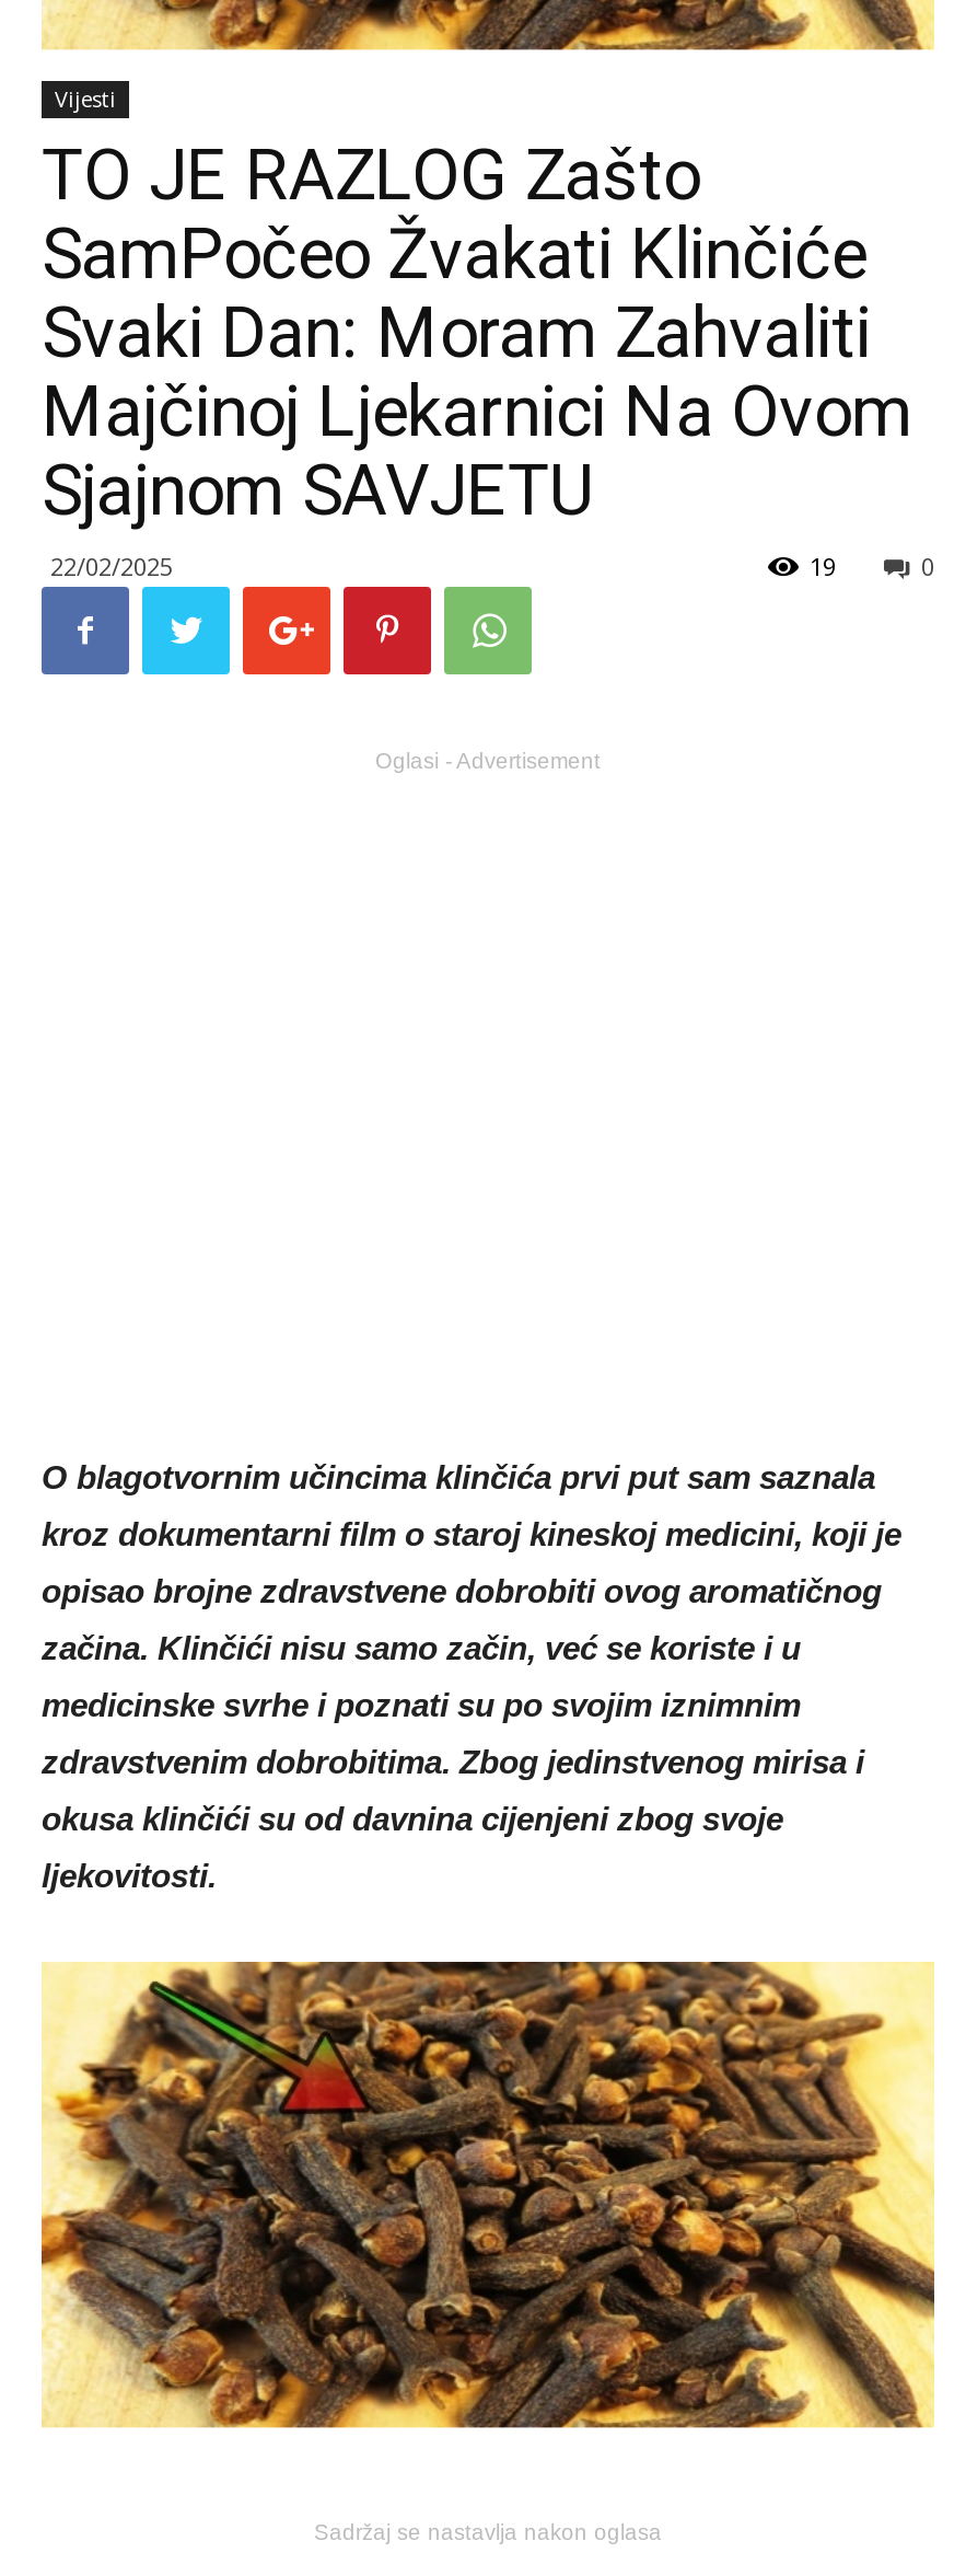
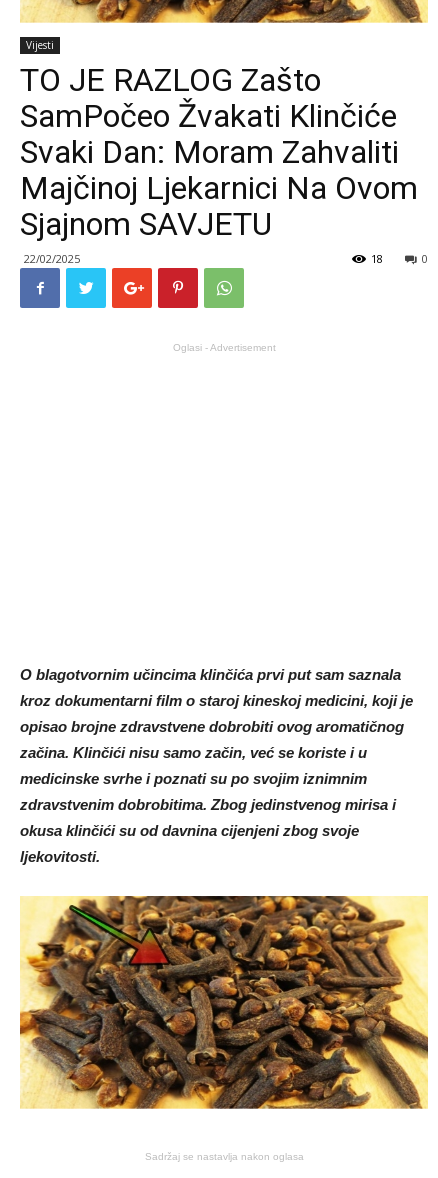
[810,550,836,582] 19 -> [371,251,383,266] 18

